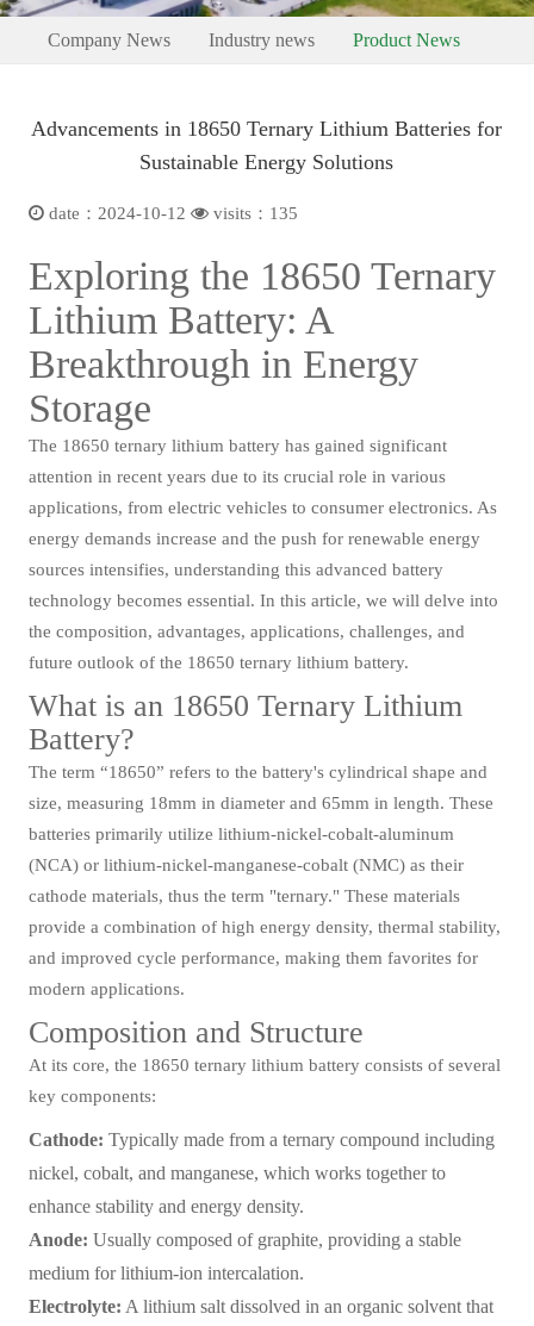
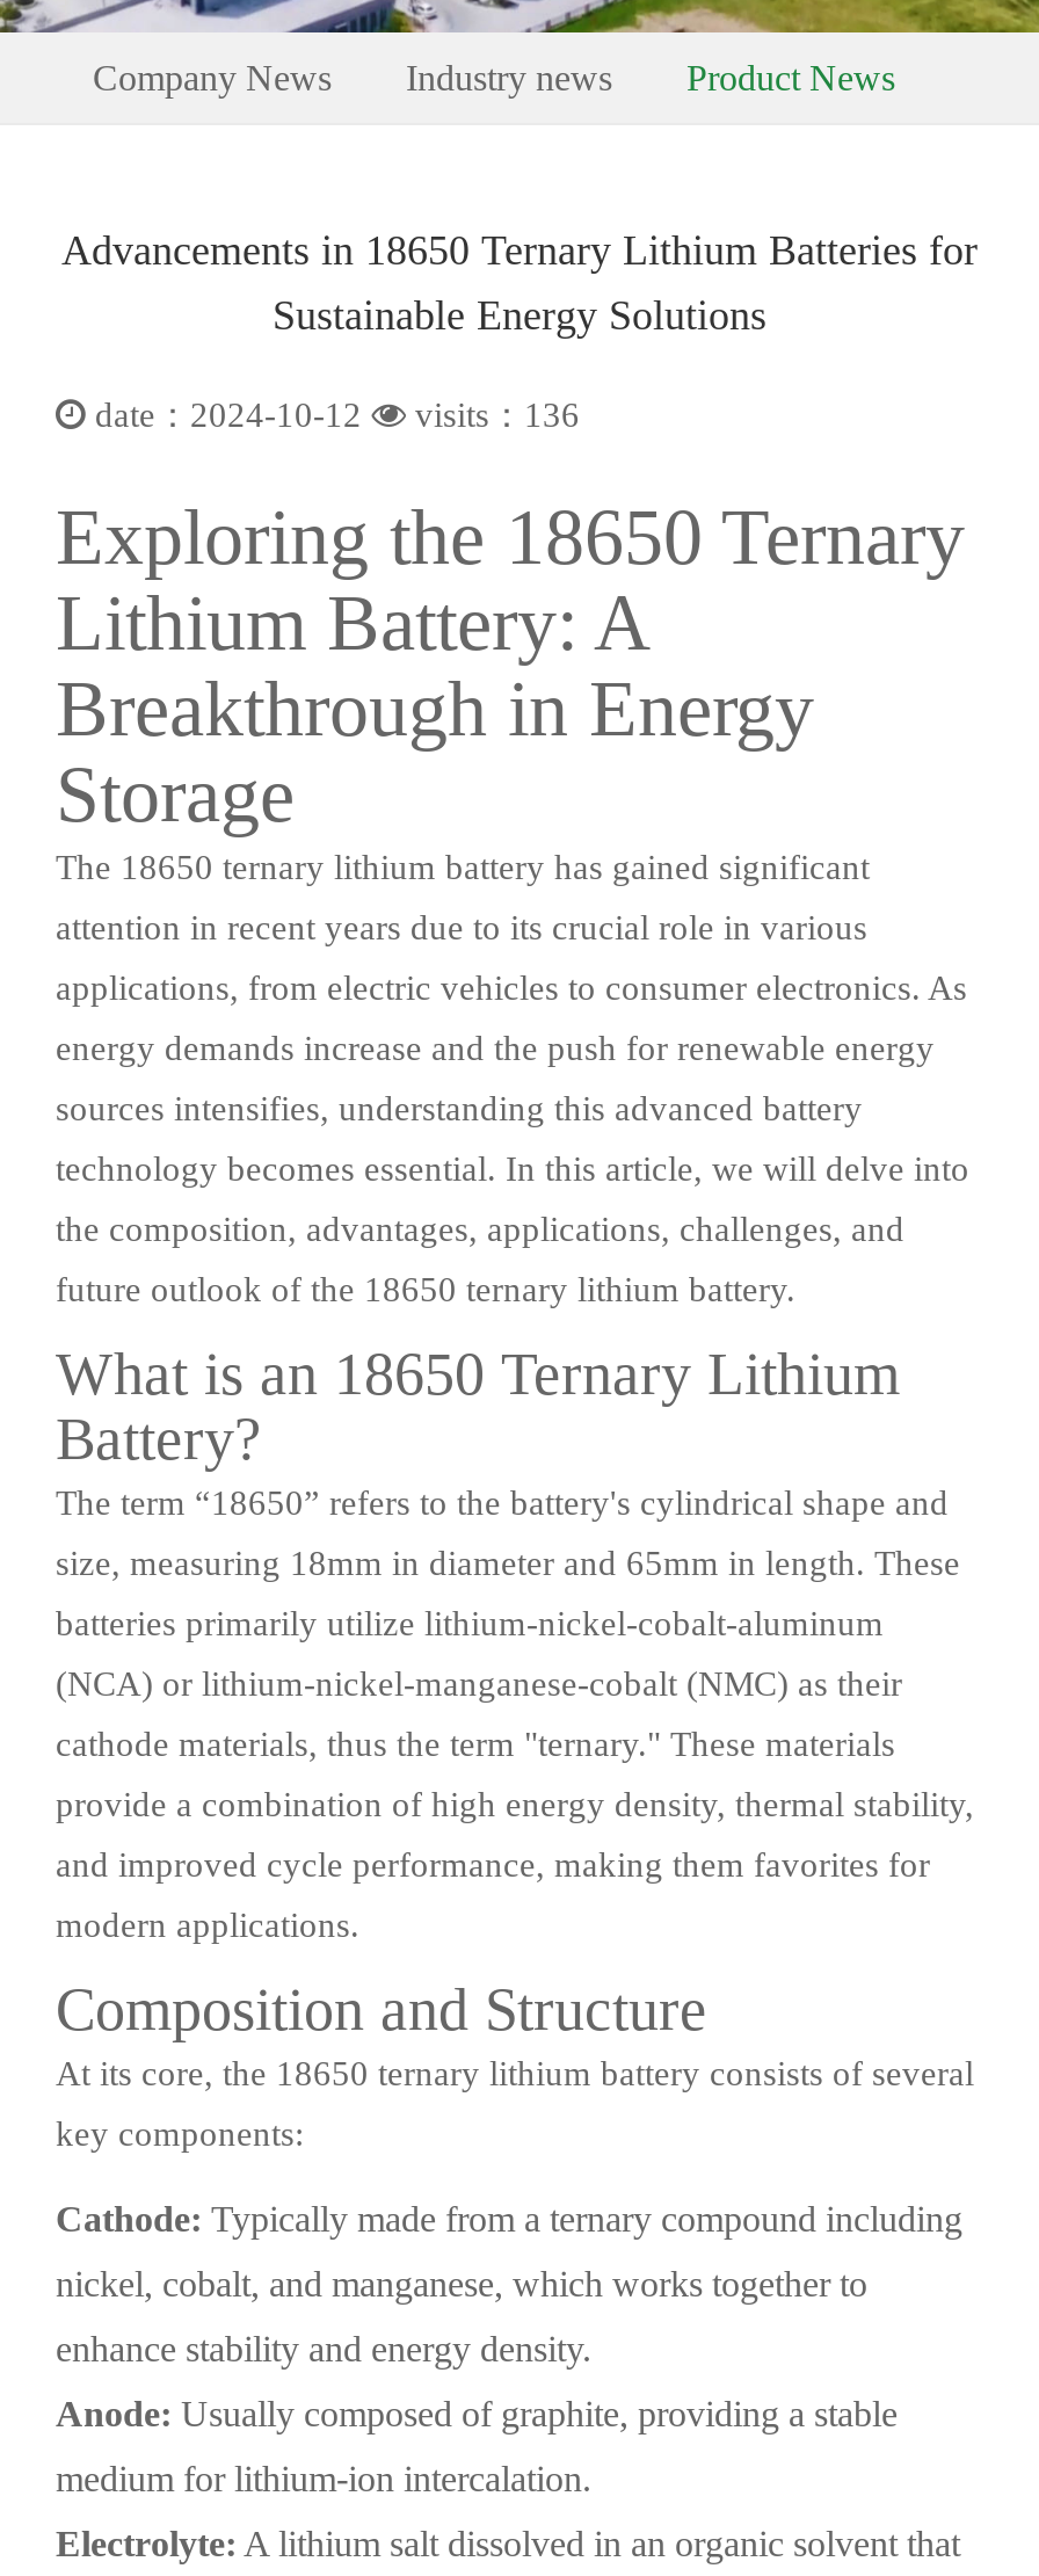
[44,204,298,223] date：2024-10-12 visits：135 -> [86,397,580,434] date：2024-10-12 visits：136

